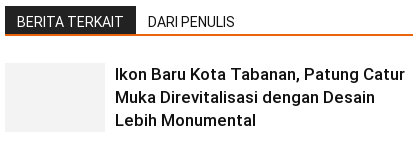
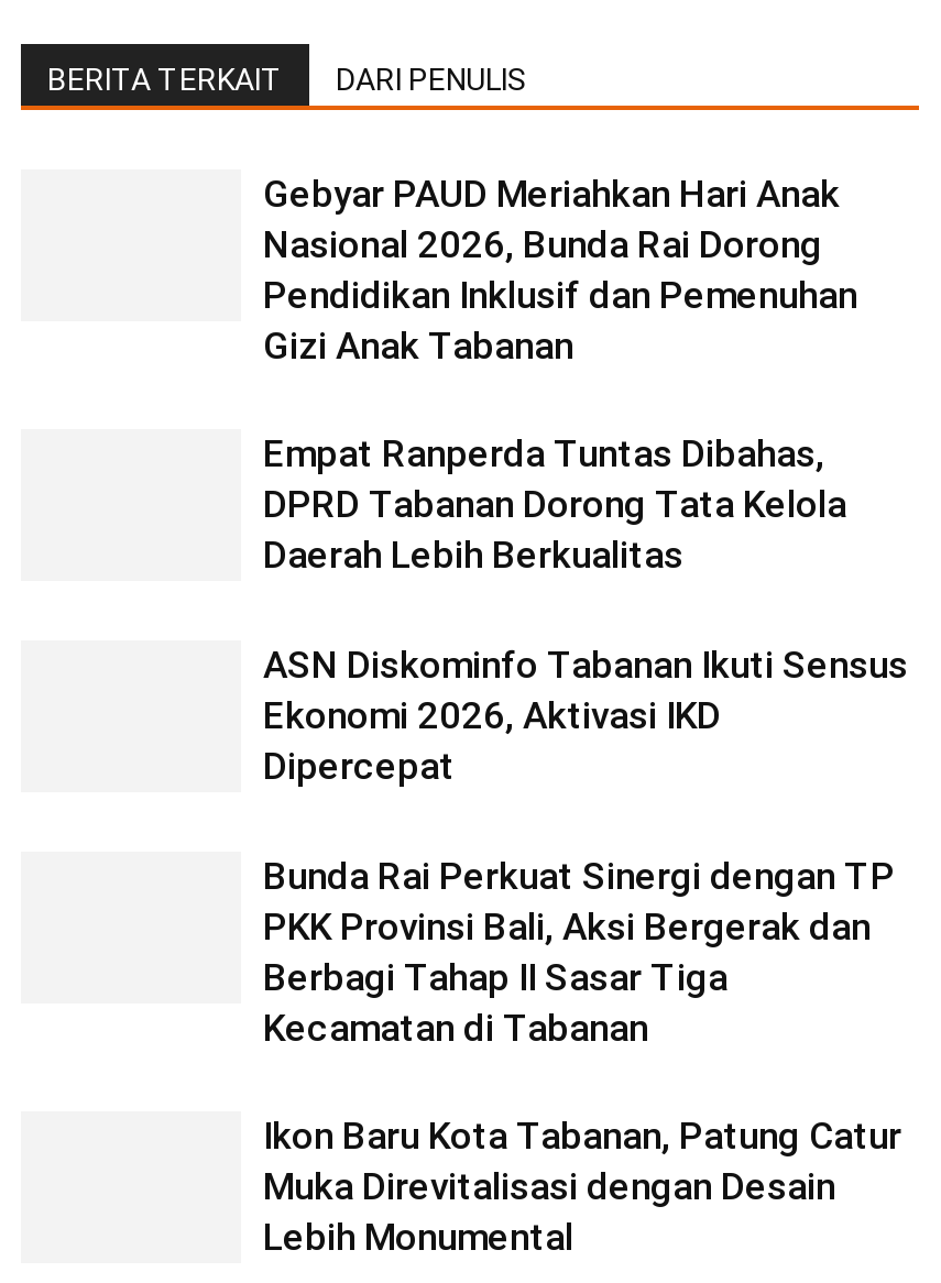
none -> [263,171,908,1049] Gebyar PAUD Meriahkan Hari Anak | Nasional 2026, Bunda Rai Dorong | Pendidikan Inklusif dan Pemenuhan | Gizi Anak Tabanan | Empat Ranperda Tuntas Dibahas, | DPRD Tabanan Dorong Tata Kelola | Daerah Lebih Berkualitas | ASN Diskominfo Tabanan Ikuti Sensus | Ekonomi 2026, Aktivasi IKD | Dipercepat | Bunda Rai Perkuat Sinergi dengan TP | PKK Provinsi Bali, Aksi Bergerak dan | Berbagi Tahap II Sasar Tiga | Kecamatan di Tabanan

